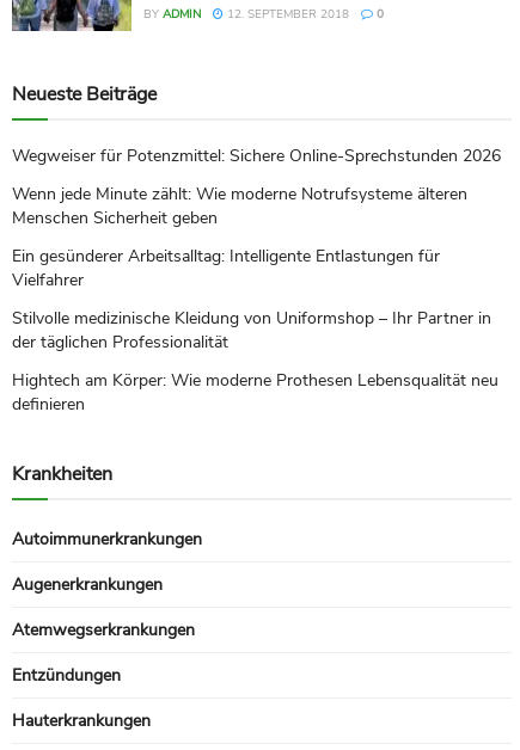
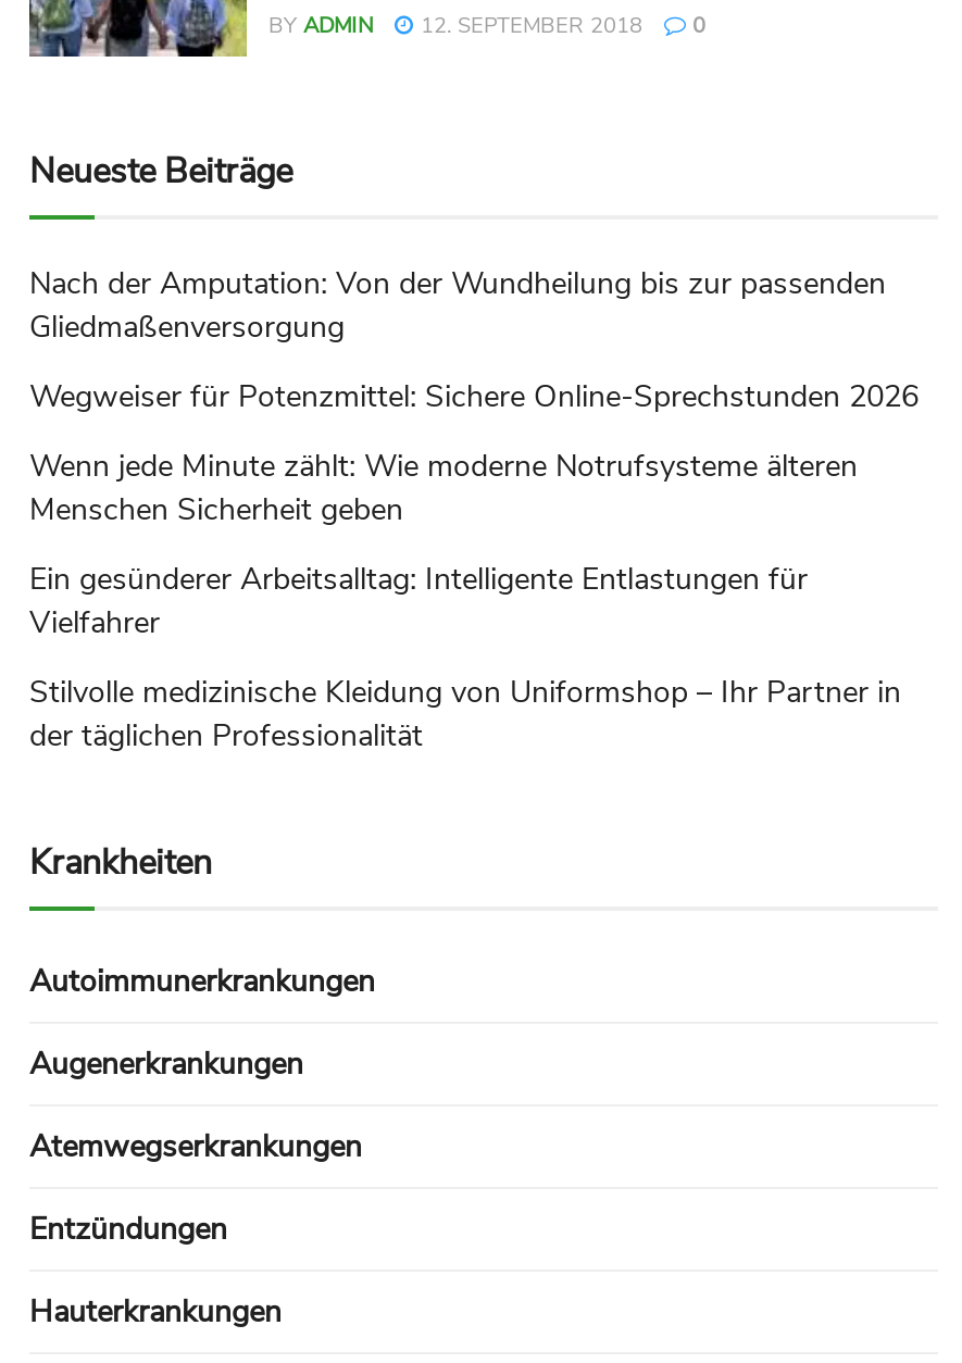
none -> [29,263,886,348] Nach der Amputation: Von der Wundheilung bis zur passenden | Gliedmaßenversorgung
moved [12,145,501,354] -> [29,376,919,756]: Wegweiser für Potenzmittel: Sichere Online-Sprechstunden 2026 | Wenn jede Minute zählt: Wie moderne Notrufsysteme älteren | Menschen Sicherheit geben | Ein gesünderer Arbeitsalltag: Intelligente Entlastungen für | Vielfahrer | Stilvolle medizinische Kleidung von Uniformshop – Ihr Partner in | der täglichen Professionalität
[12,369,498,416] Hightech am Körper: Wie moderne Prothesen Lebensqualität neu | definieren -> none

